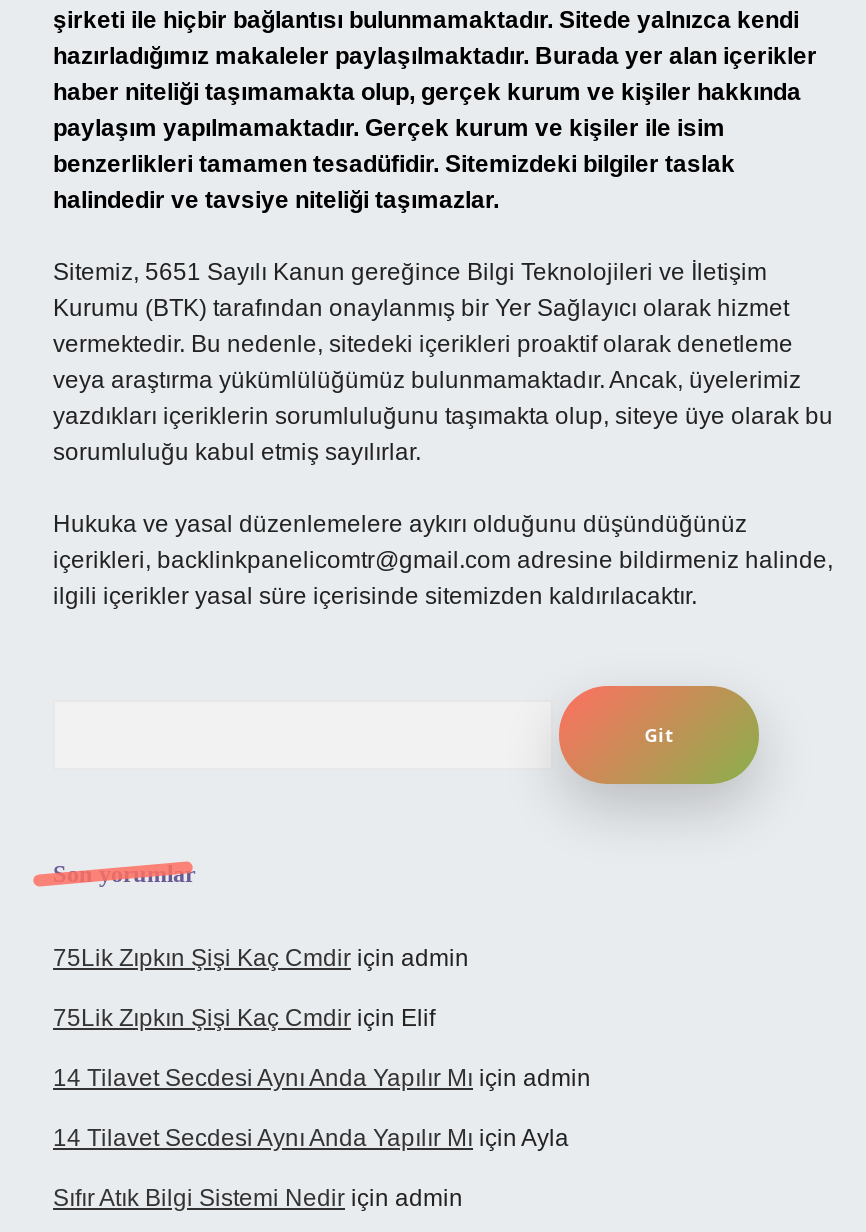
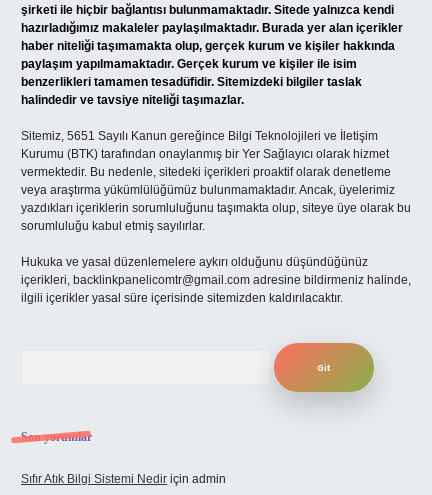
[53,944,591,1152] 75Lik Zıpkın Şişi Kaç Cmdir için admin | 75Lik Zıpkın Şişi Kaç Cmdir için Elif | 14 Tilavet Secdesi Aynı Anda Yapılır Mı için admin | 14 Tilavet Secdesi Aynı Anda Yapılır Mı için Ayla -> none

